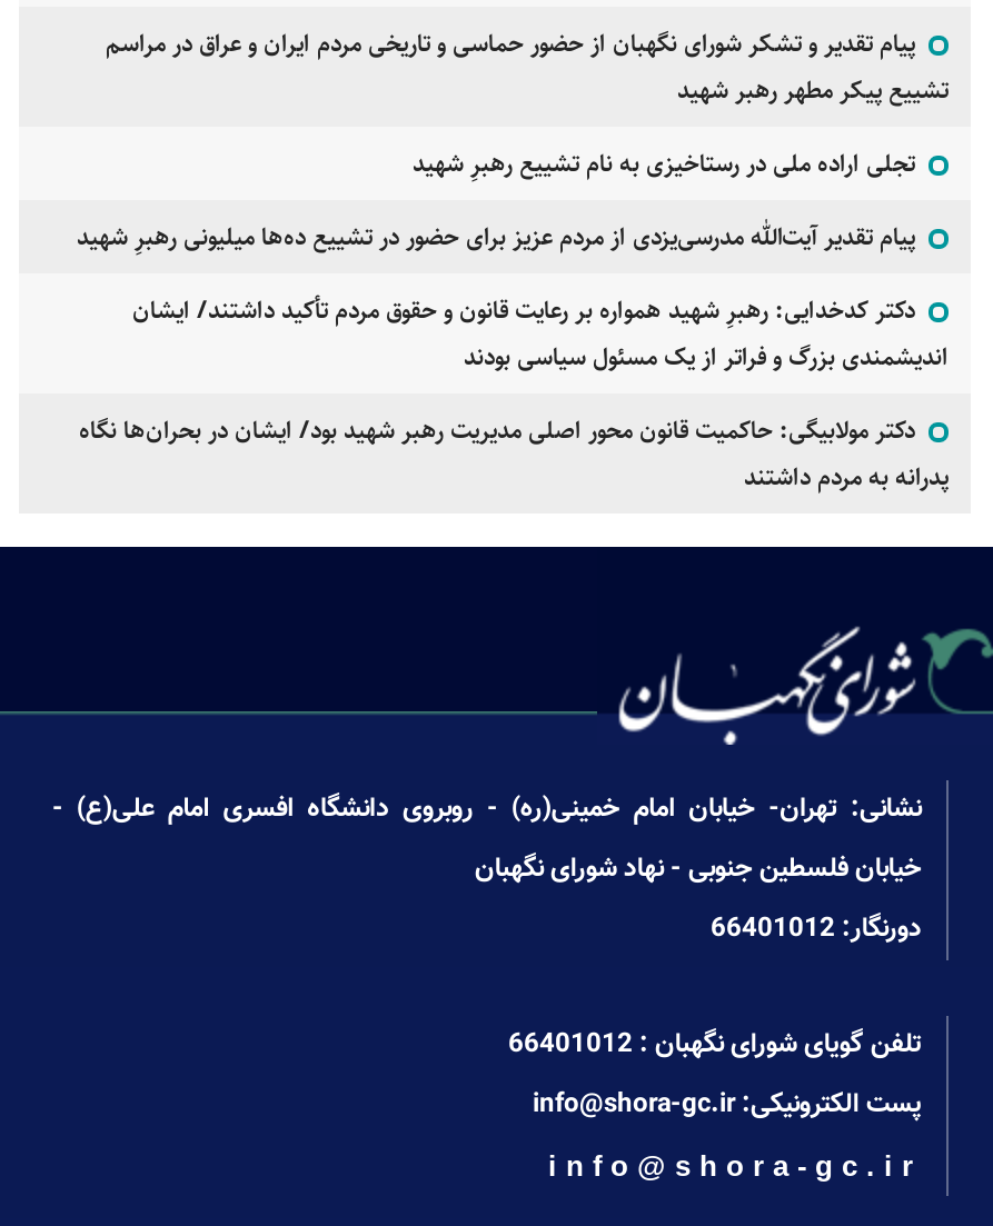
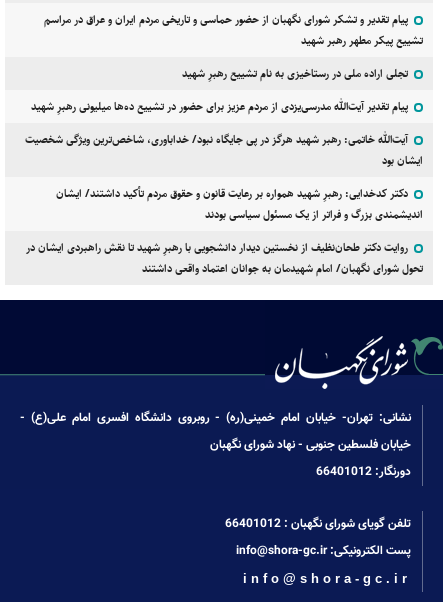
none -> [25,131,423,169] آیت‌الله خاتمی: رهبر شهید هرگز در پی جایگاه نبود/ خداباوری، شاخص‌ترین ویژگی شخصیت | ایشان بود
[79,411,949,495] دکتر مولابیگی: حاکمیت قانون محور اصلی مدیریت رهبر شهید بود/ ایشان در بحران‌ها نگاه | پدرانه به مردم داشتند -> [26,239,423,277] روایت دکتر طحان‌نظیف از نخستین دیدار دانشجویی با رهبرِ شهید تا نقش راهبردی ایشان در | تحول شورای نگهبان/ امام شهیدمان به جوانان اعتماد واقعی داشتند

